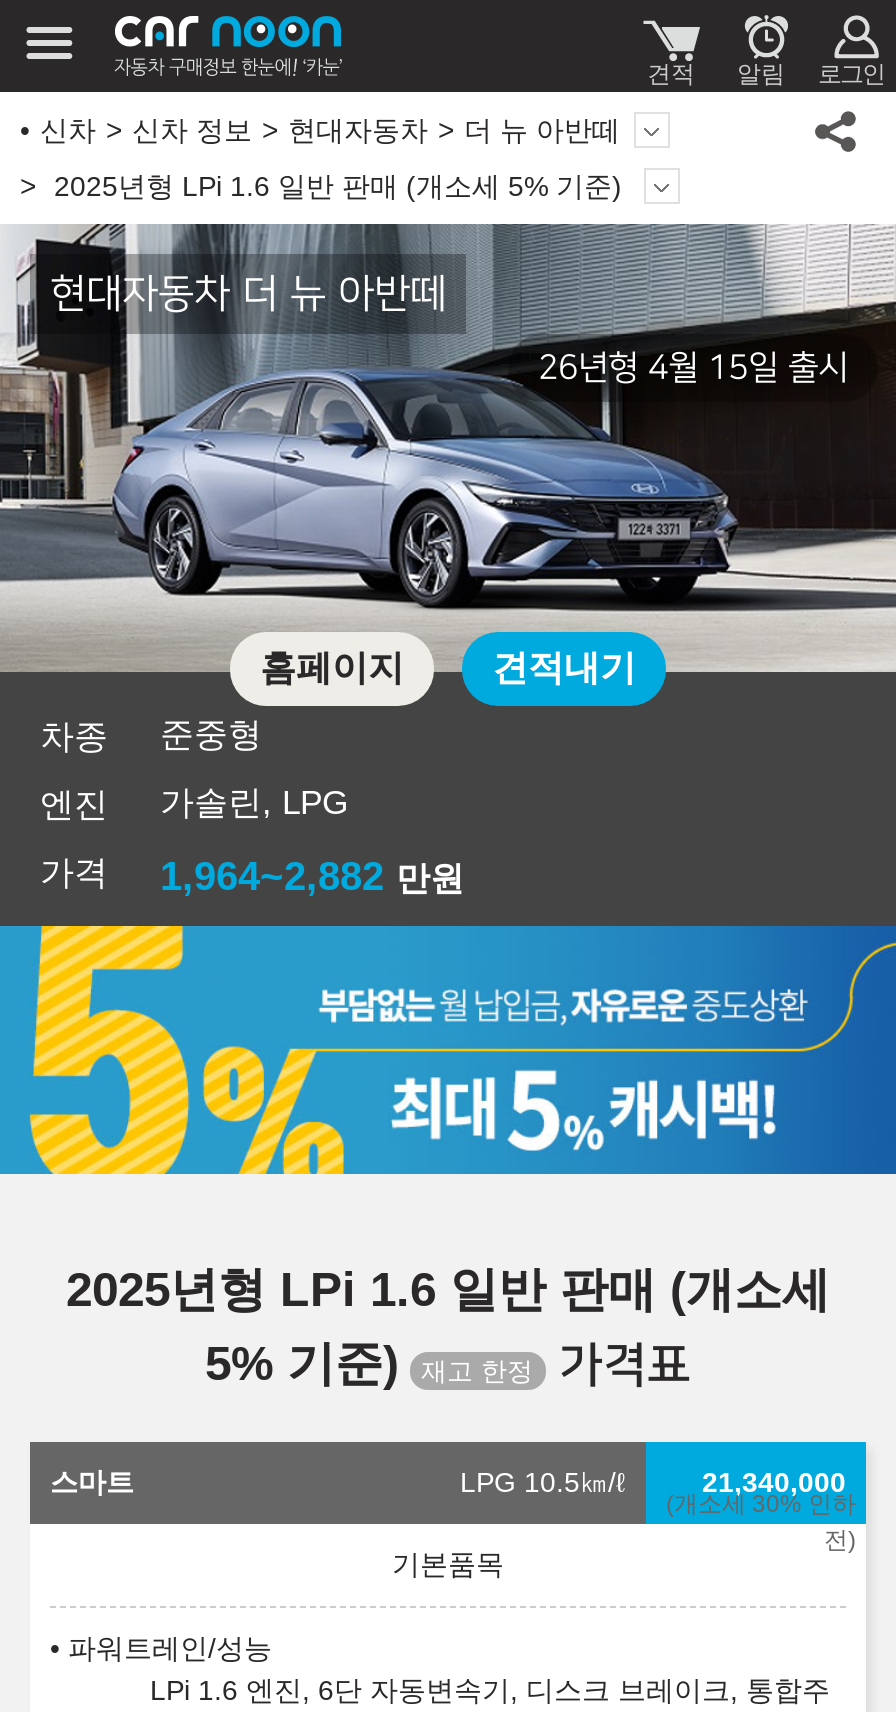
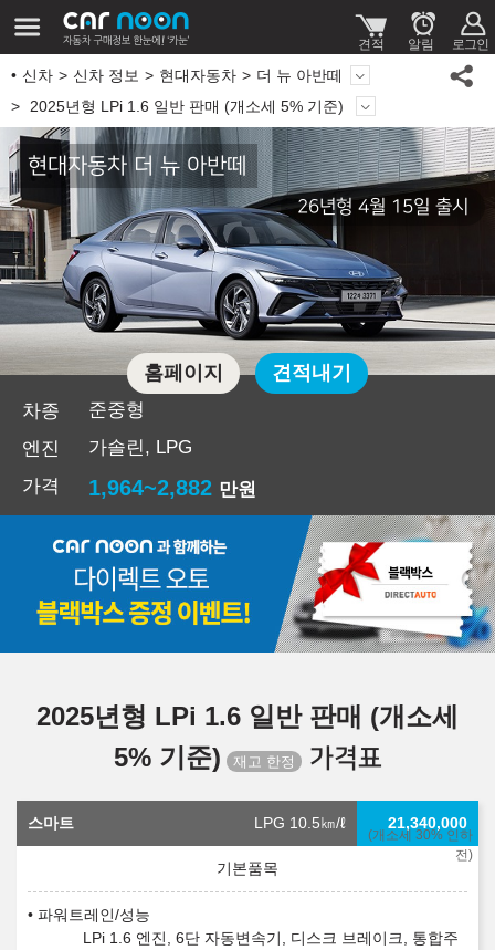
[6,924,890,1176] [image] -> [3,514,492,654] [image]

